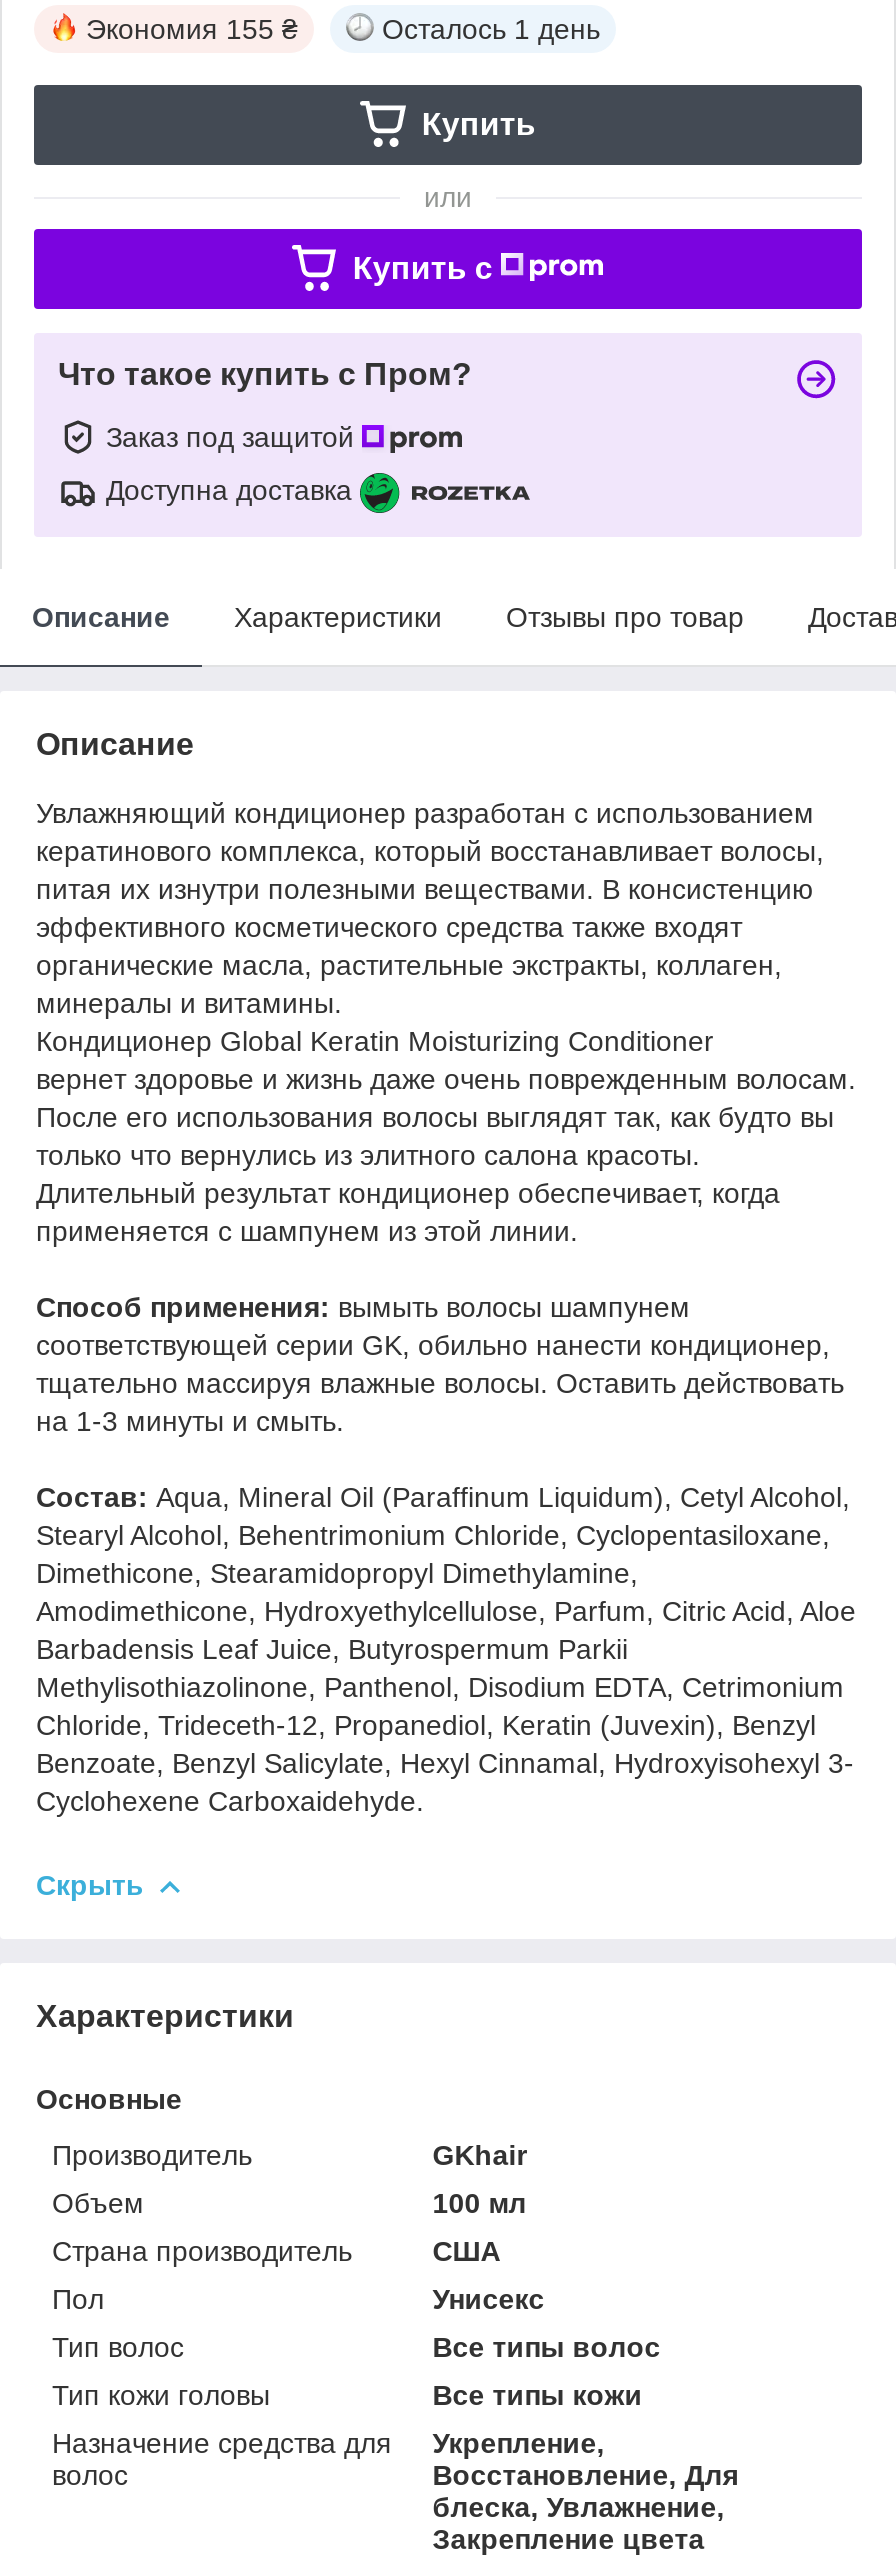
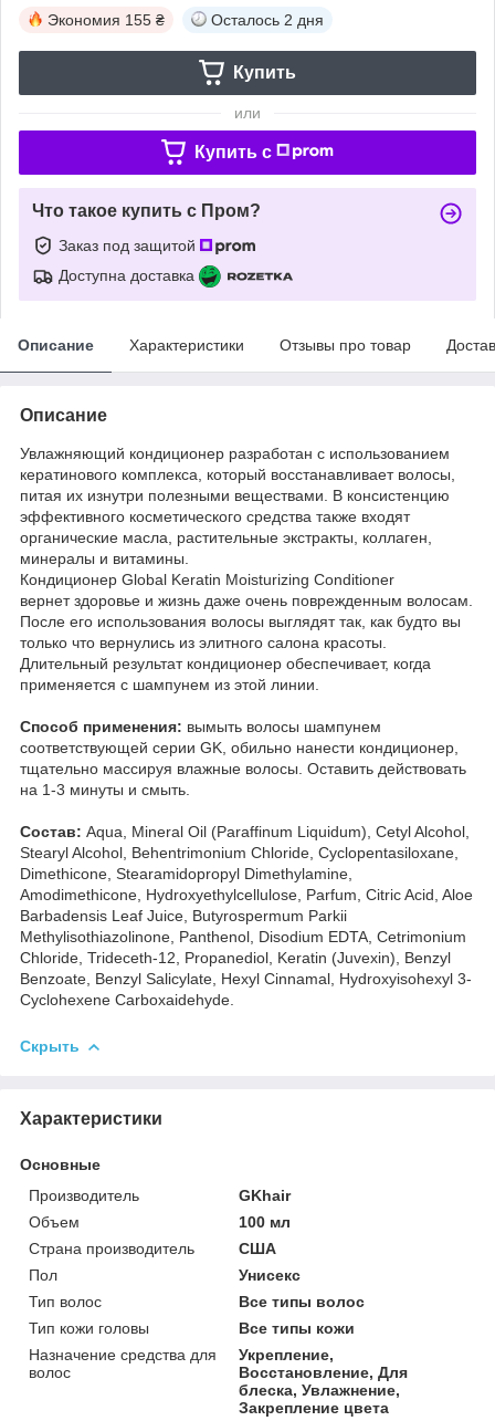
[382,13,600,45] Осталось 1 день -> [211,11,324,29] Осталось 2 дня

